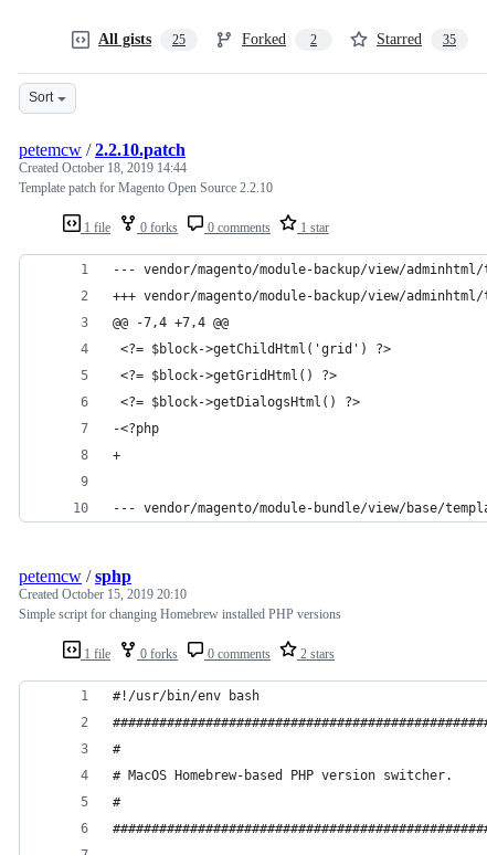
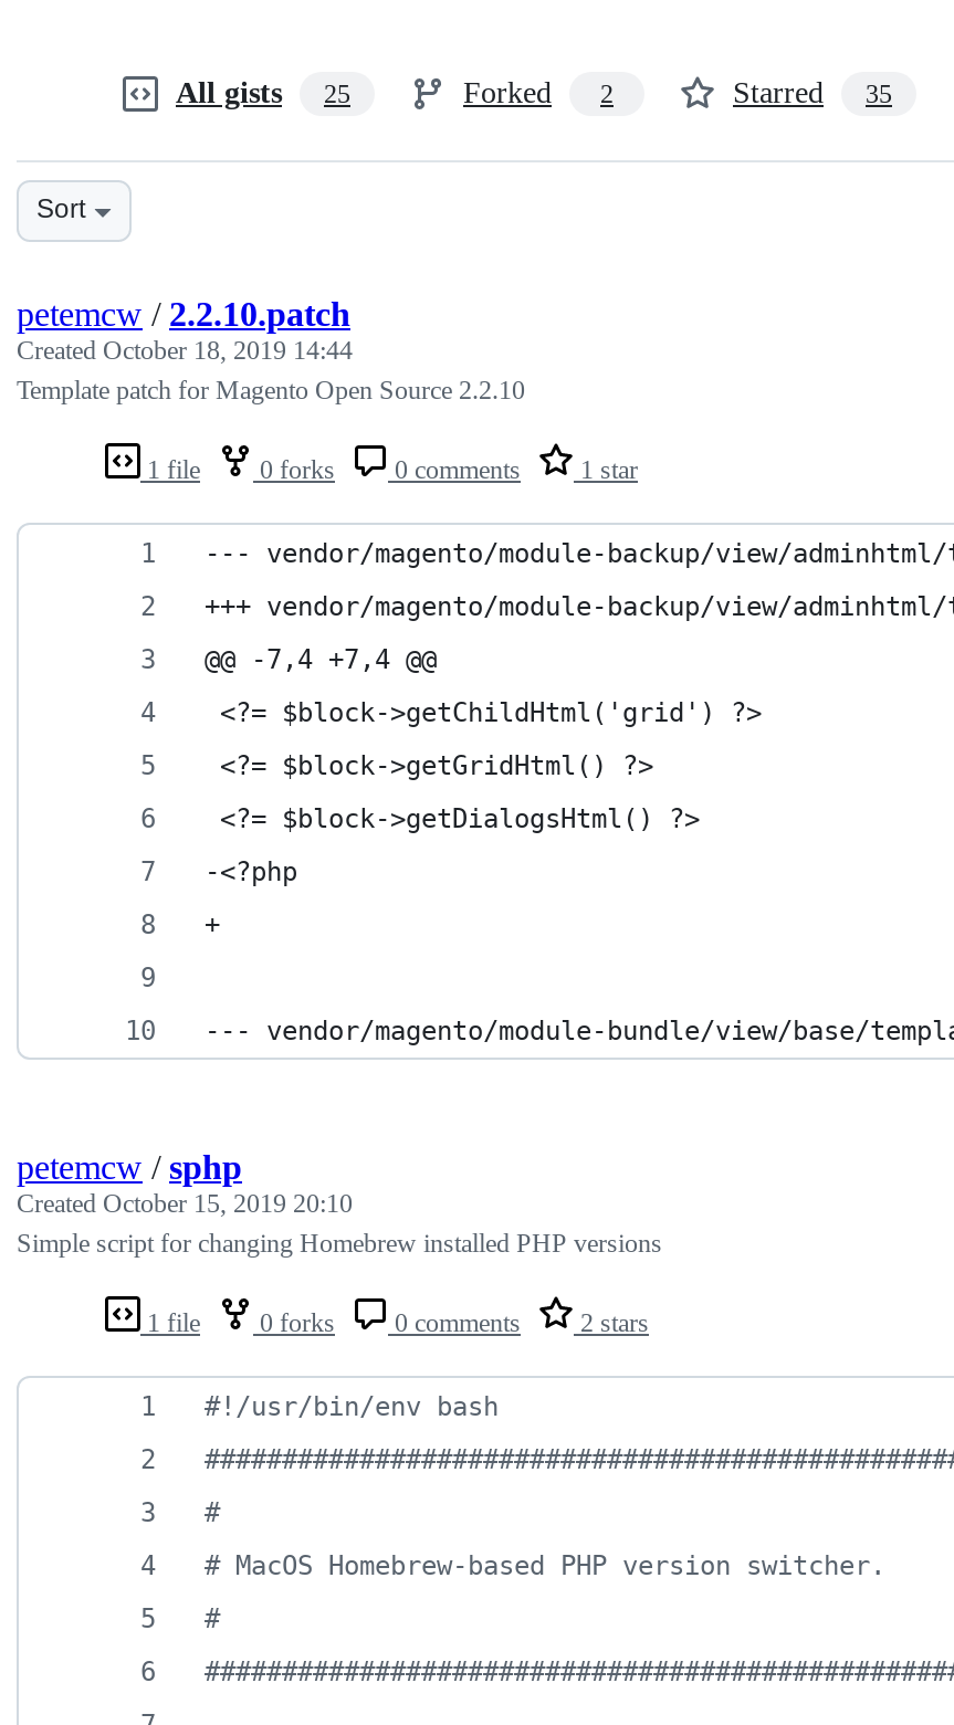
[113,768,453,783] # MacOS Homebrew-based PHP version switcher. -> [205,1550,885,1581] #MacOS Homebrew-based PHP version switcher.

